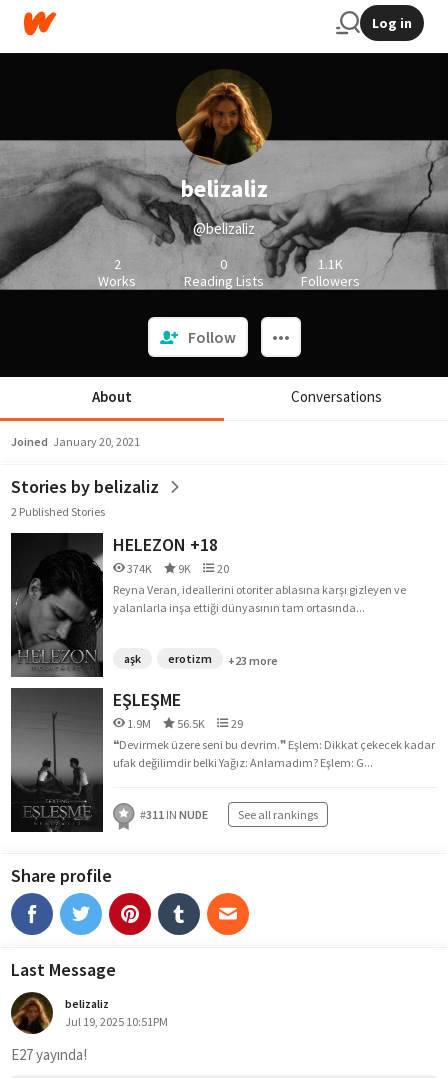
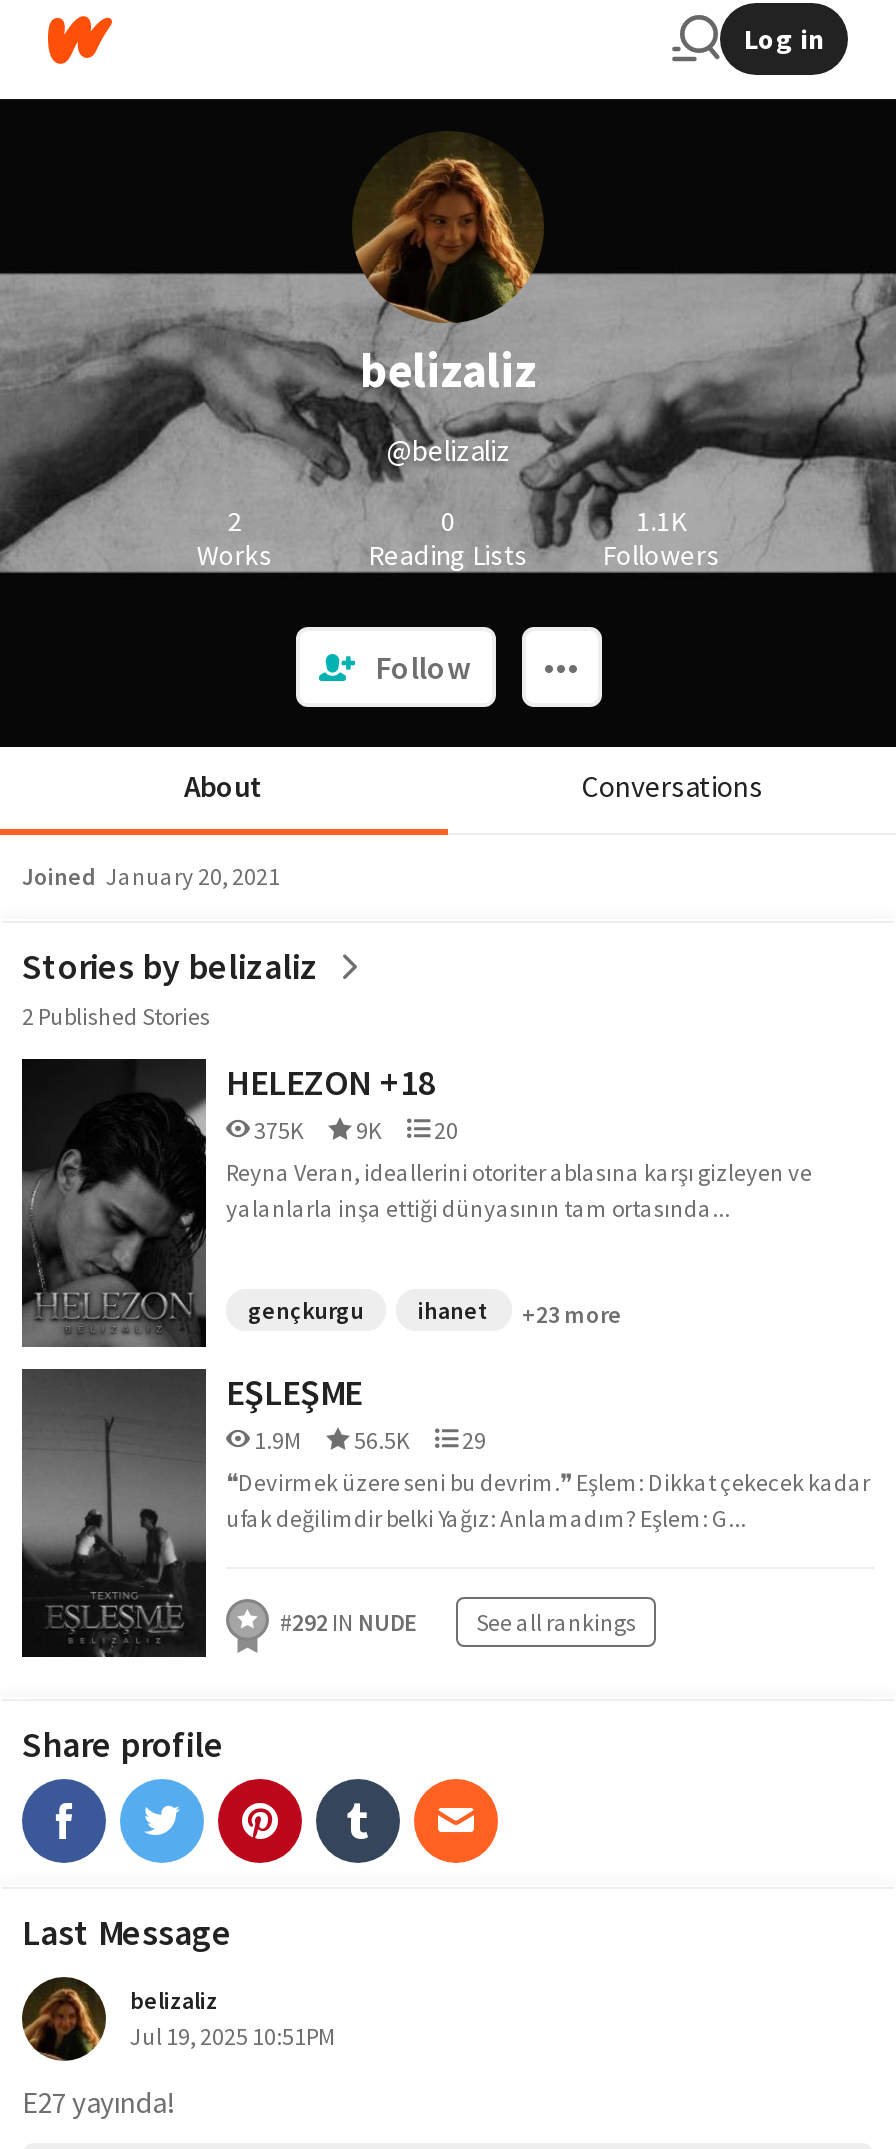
[125,561,229,576] 374K 9K 20 -> [250,1115,458,1145] 375K 9K 20
[124,651,212,666] aşk | erotizm -> [248,1295,490,1325] gençkurgu | ihanet
[140,807,318,822] #311 IN NUDE See all rankings -> [280,1607,636,1637] #292 IN NUDE See all rankings

